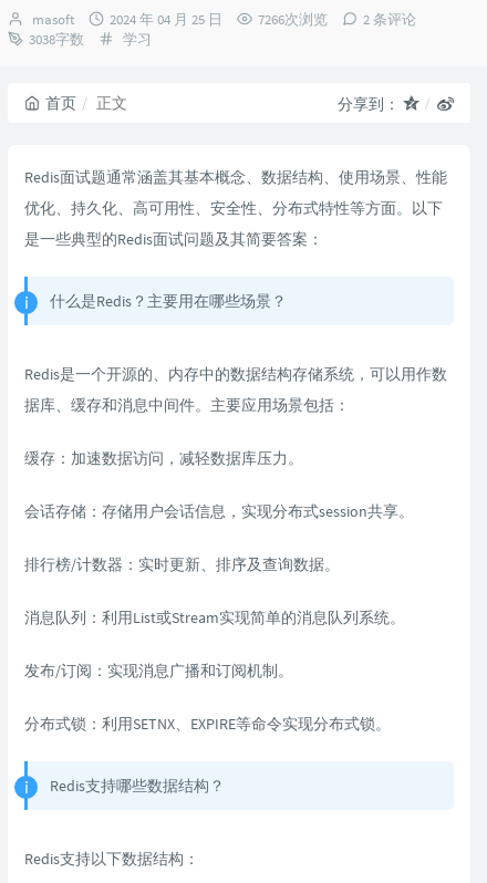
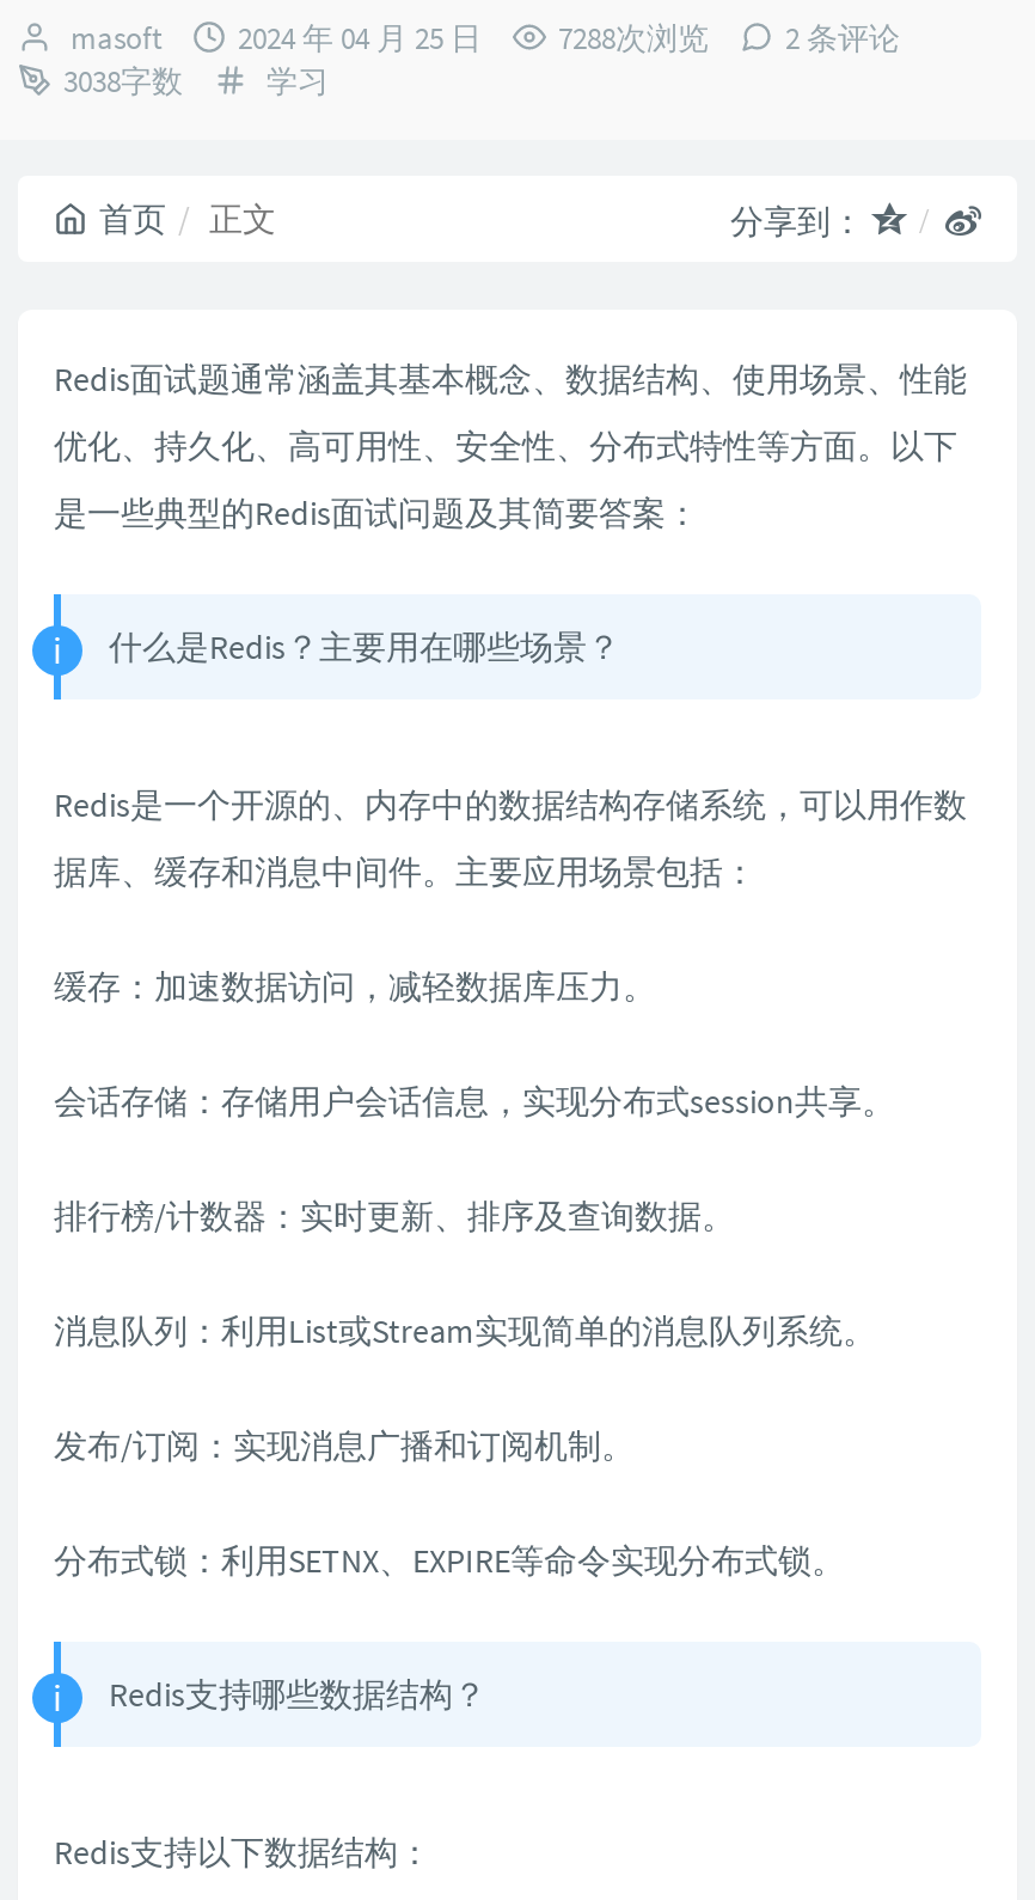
[258,10,328,29] 7266次浏览 -> [558,18,709,59] 7288次浏览

